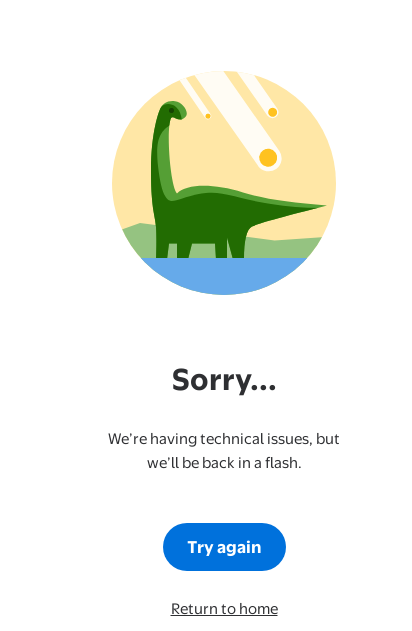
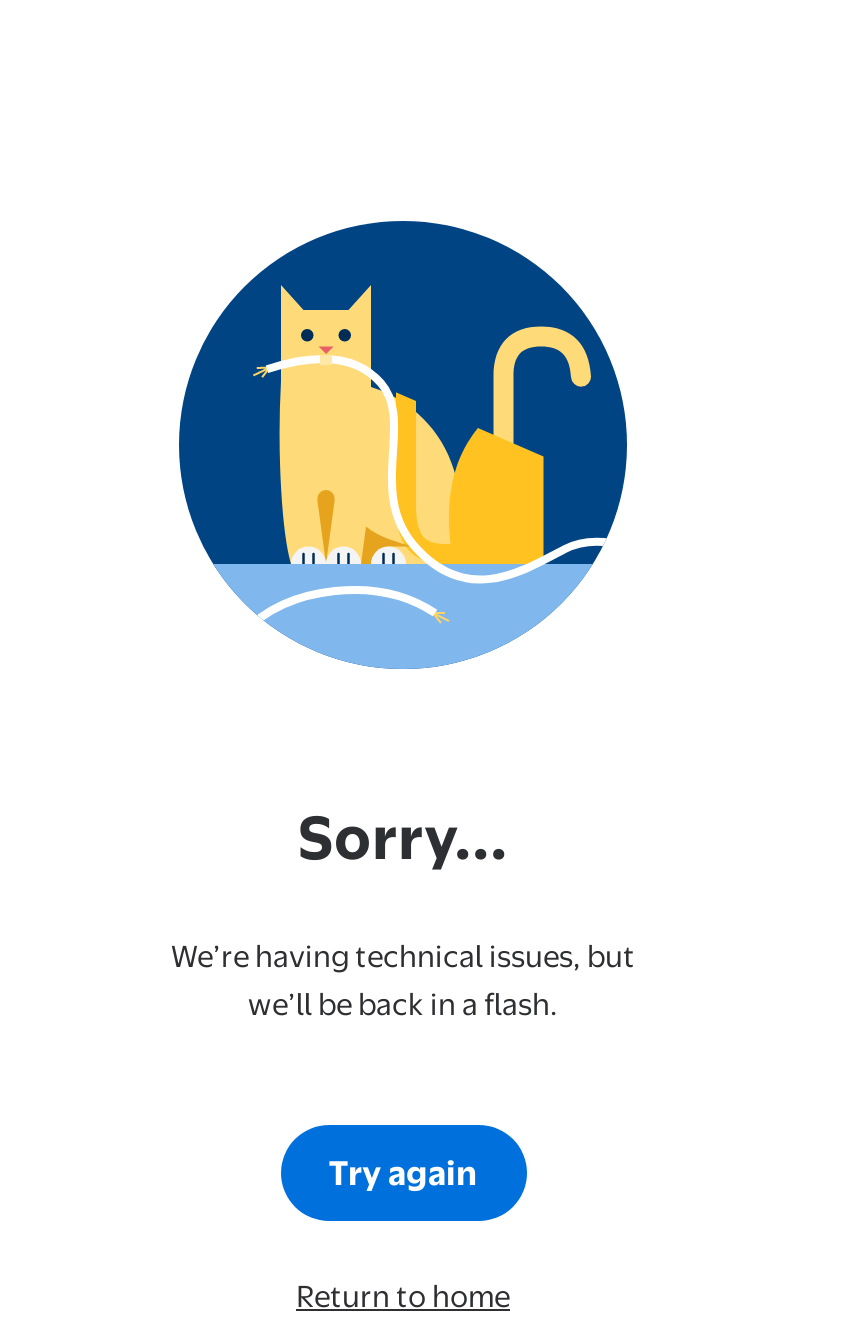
[112,71,336,272] [image] -> [177,219,629,625] [image]

